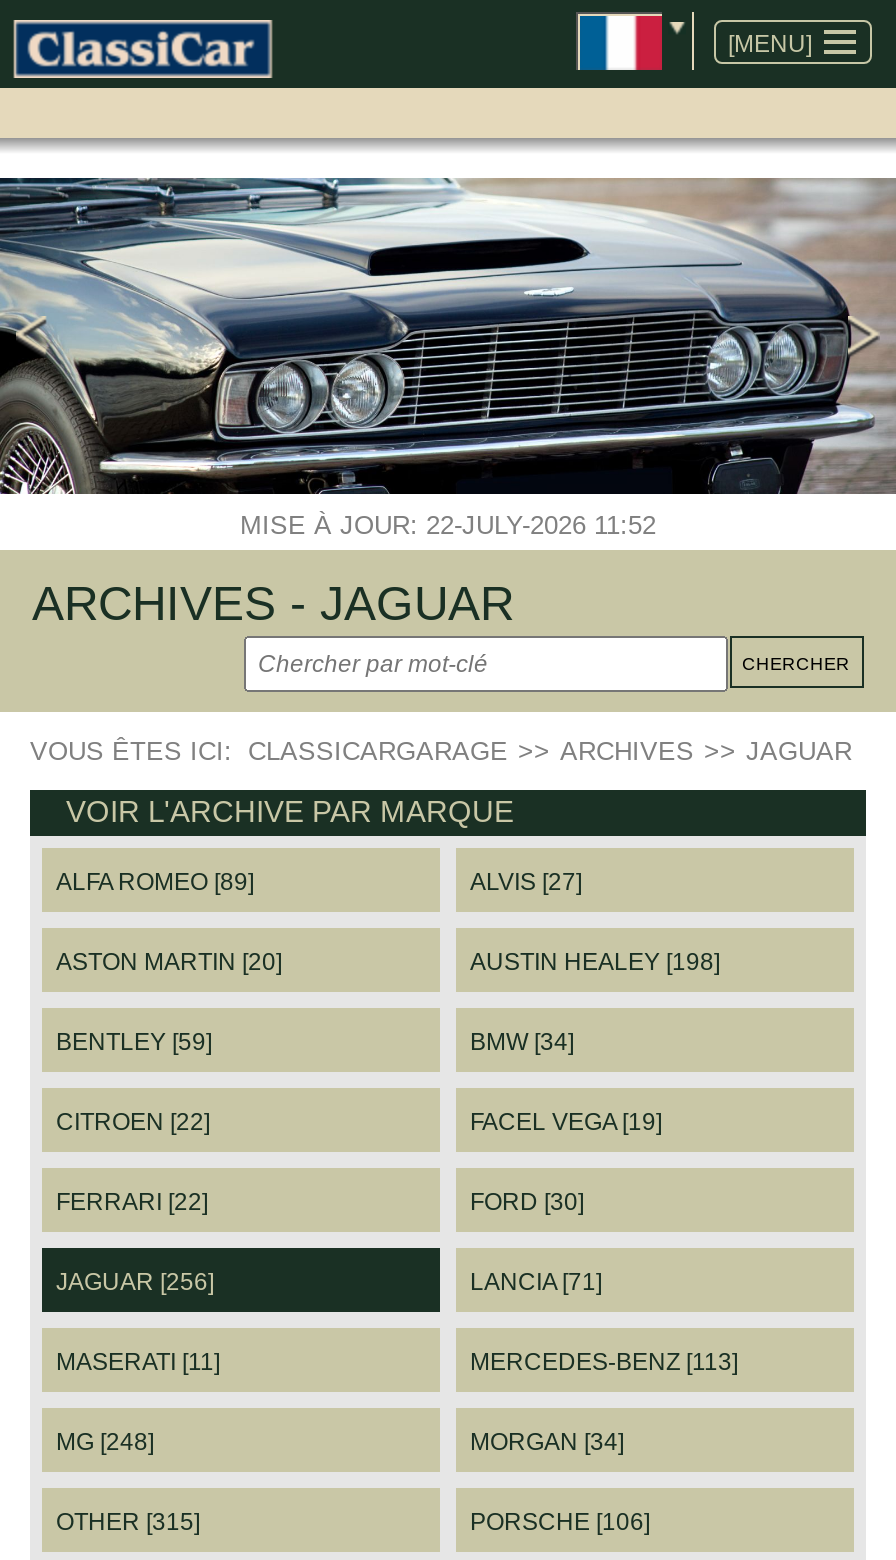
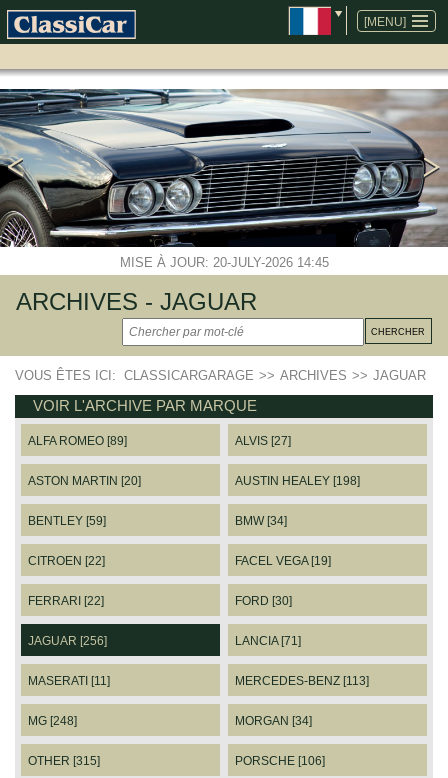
[240,509,656,539] MISE À JOUR: 22-JULY-2026 11:52 -> [119,255,328,270] MISE À JOUR: 20-JULY-2026 14:45

